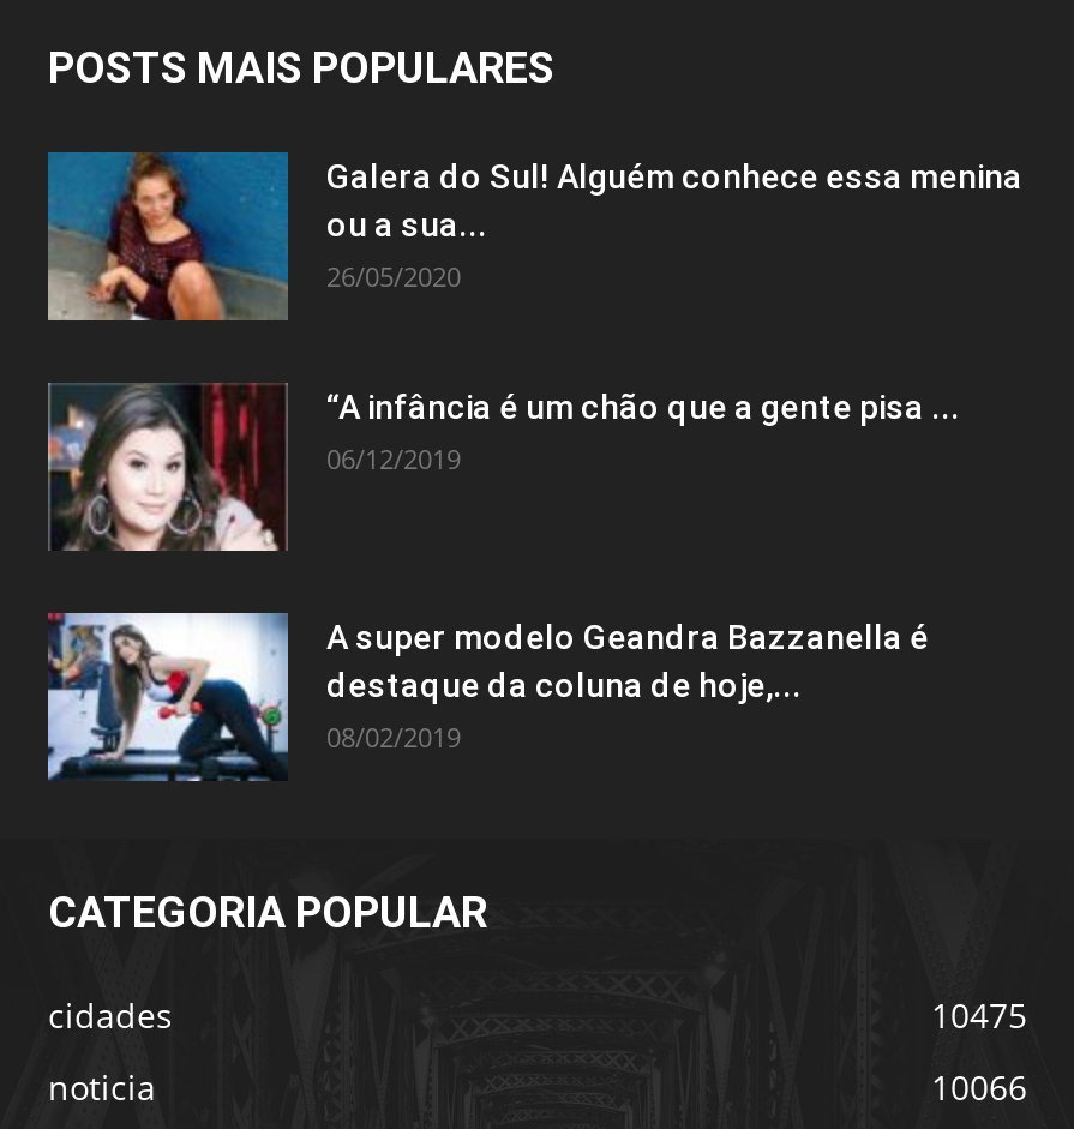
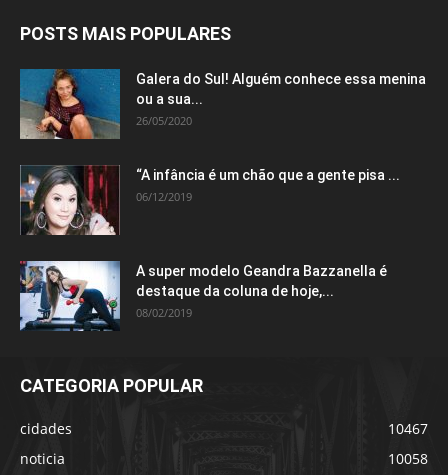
[931,995,1027,1040] 10475 -> [388,419,428,438] 10467
[931,1067,1027,1112] 10066 -> [388,449,428,468] 10058

